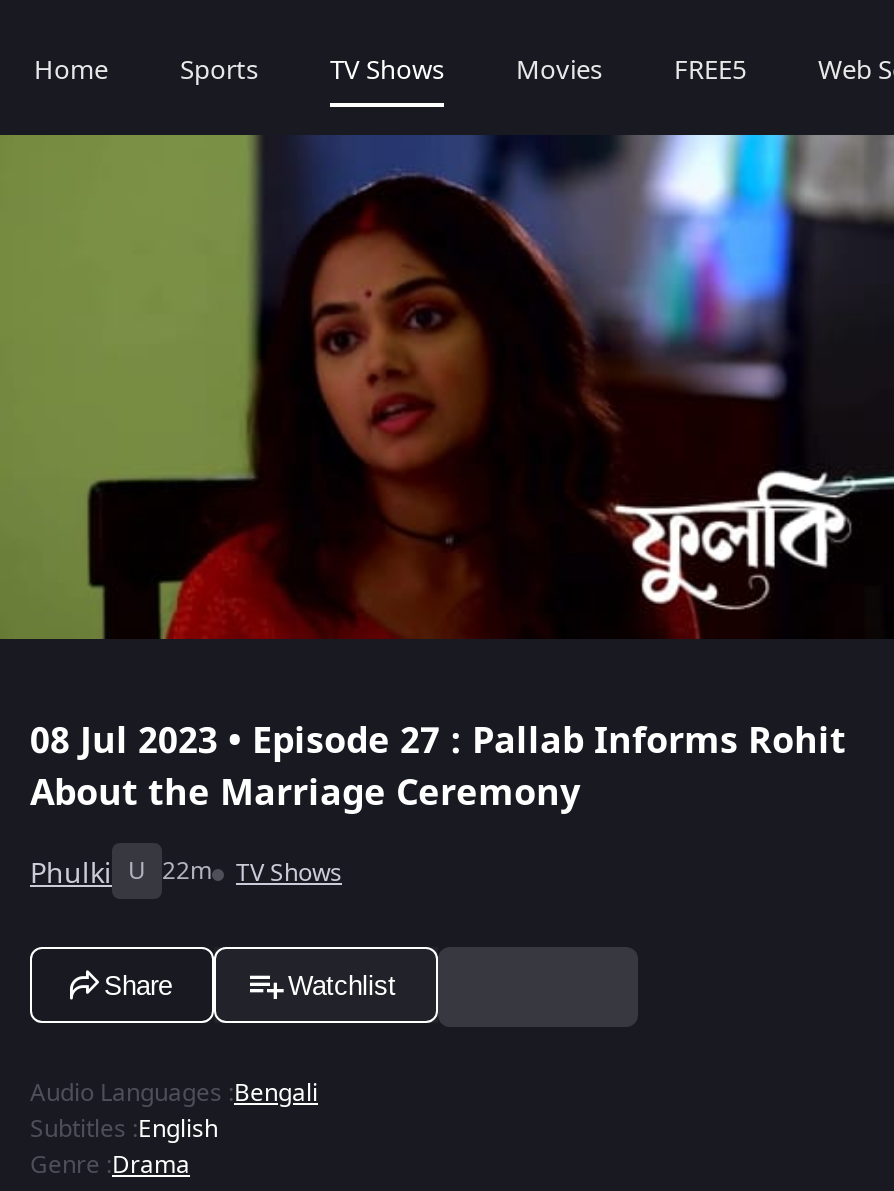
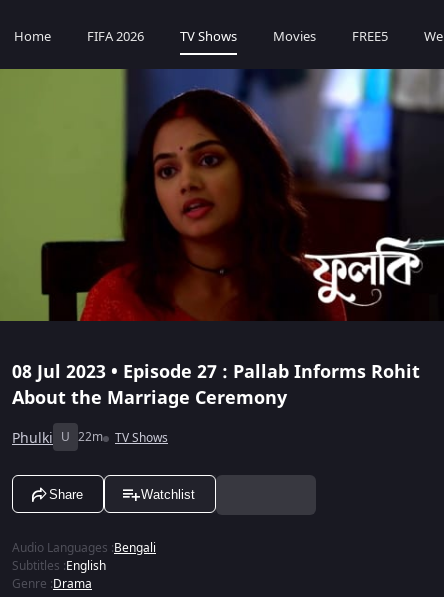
[180,51,258,89] Sports -> [87,27,144,46] FIFA 2026

